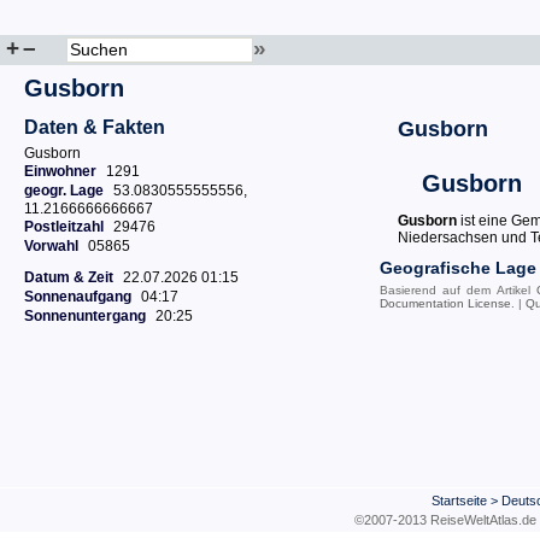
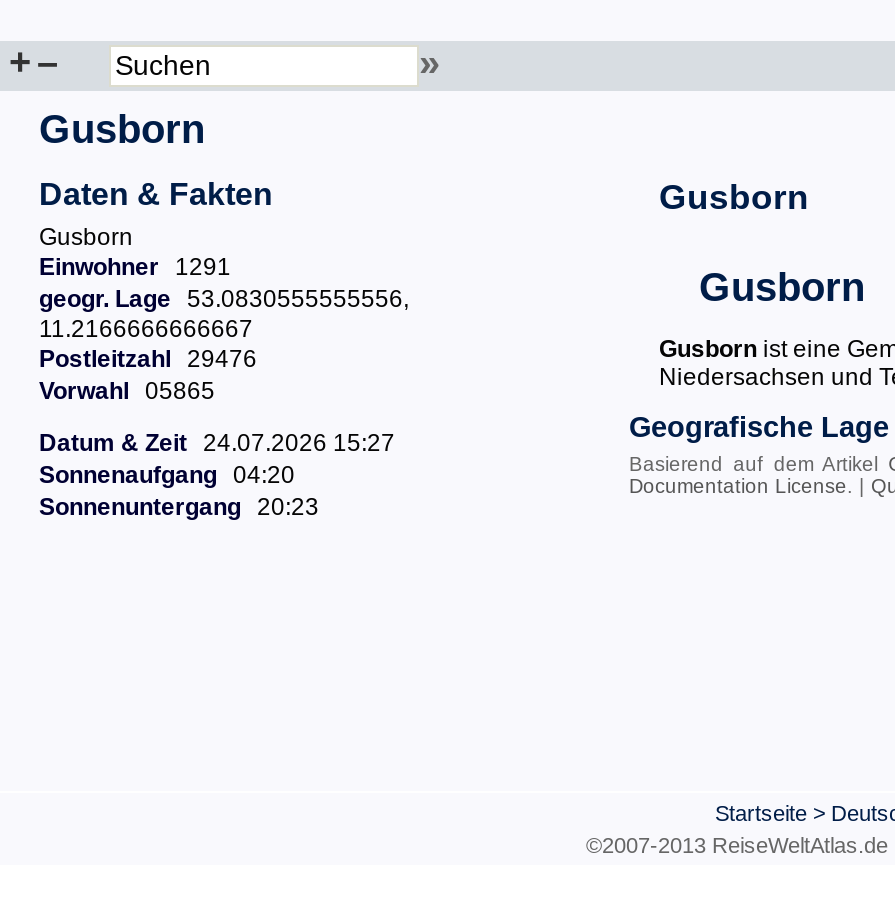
[24,269,239,286] Datum & Zeit 22.07.2026 01:15 -> [39,429,395,457] Datum & Zeit 24.07.2026 15:27
[24,288,178,305] Sonnenaufgang 04:17 -> [39,461,295,489] Sonnenaufgang 04:20
[24,308,193,324] Sonnenuntergang 20:25 -> [39,493,319,521] Sonnenuntergang 20:23

